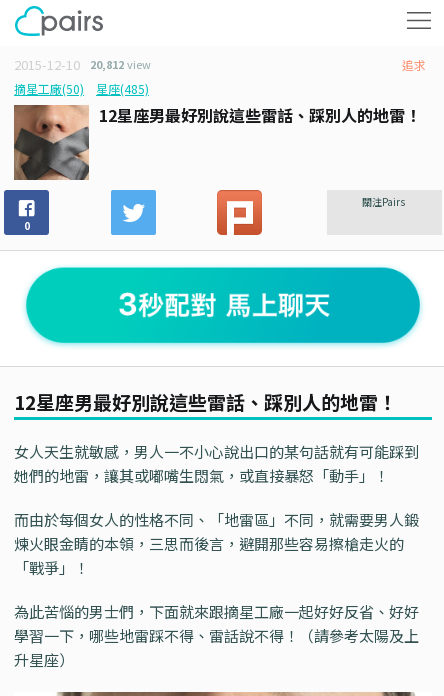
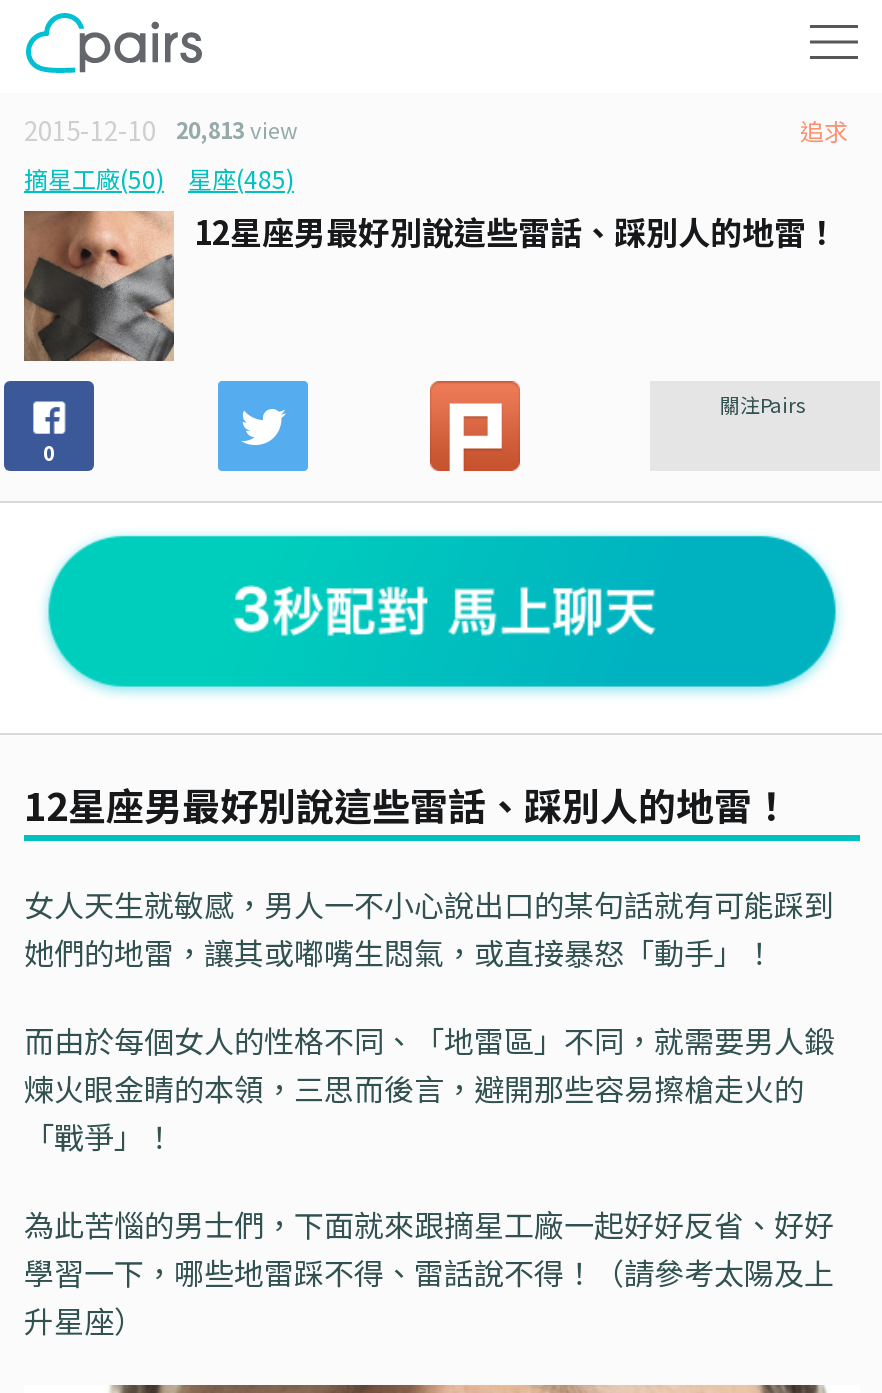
[90,56,151,72] 20,812 view -> [176,113,298,145] 20,813 view

